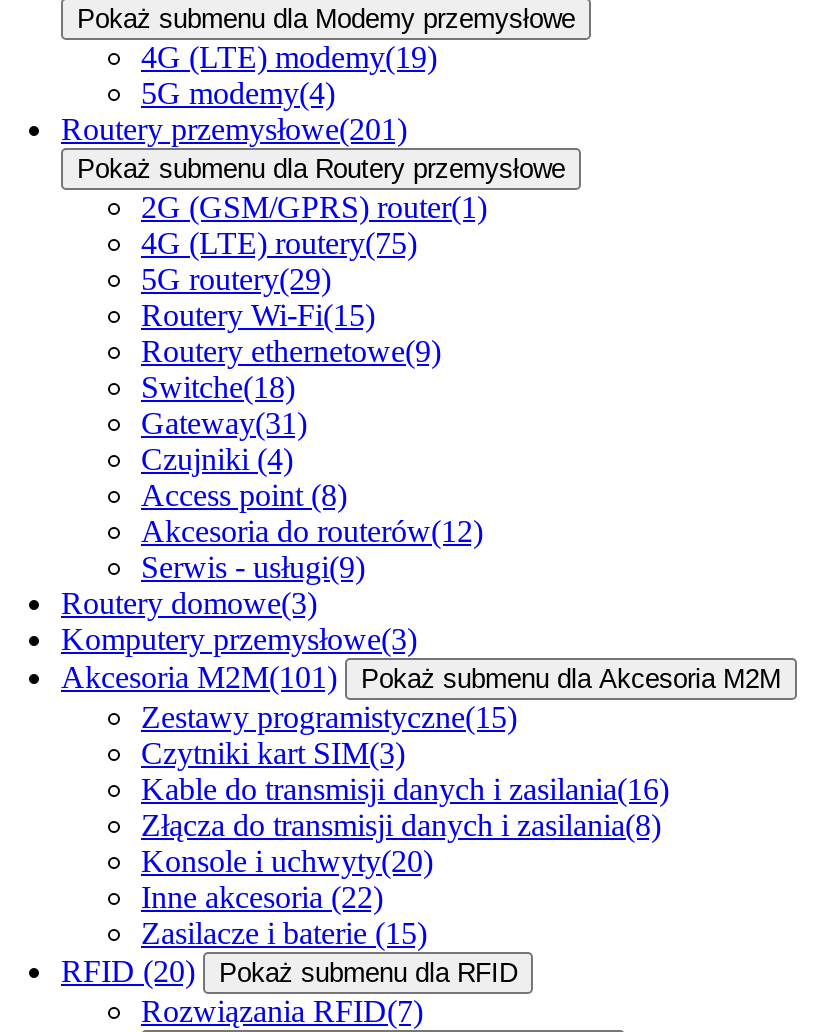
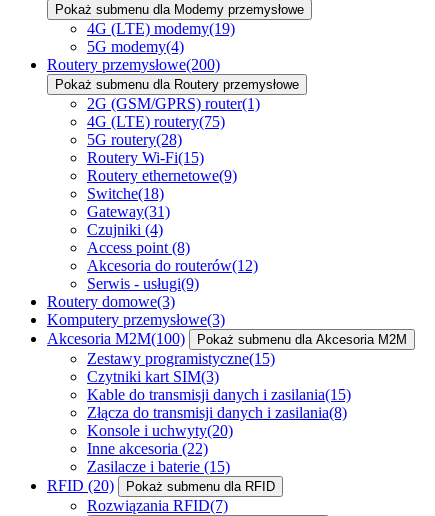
[61,112,407,146] Routery przemysłowe(201) -> [47,56,220,73] Routery przemysłowe(200)
[141,262,331,296] 5G routery(29) -> [87,131,182,148] 5G routery(28)
[61,660,781,694] Akcesoria M2M(101) Pokaż submenu dla Akcesoria M2M -> [47,330,407,347] Akcesoria M2M(100) Pokaż submenu dla Akcesoria M2M
[141,772,669,806] Kable do transmisji danych i zasilania(16) -> [87,386,351,403] Kable do transmisji danych i zasilania(15)

